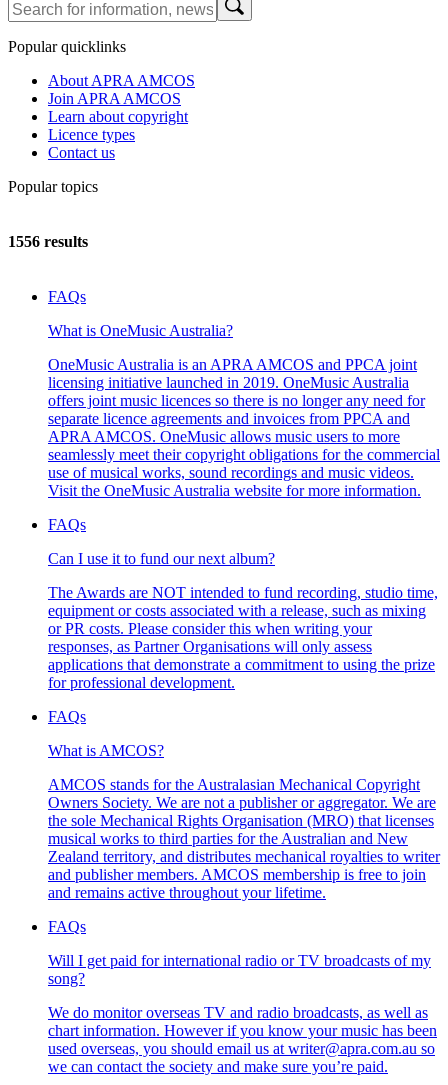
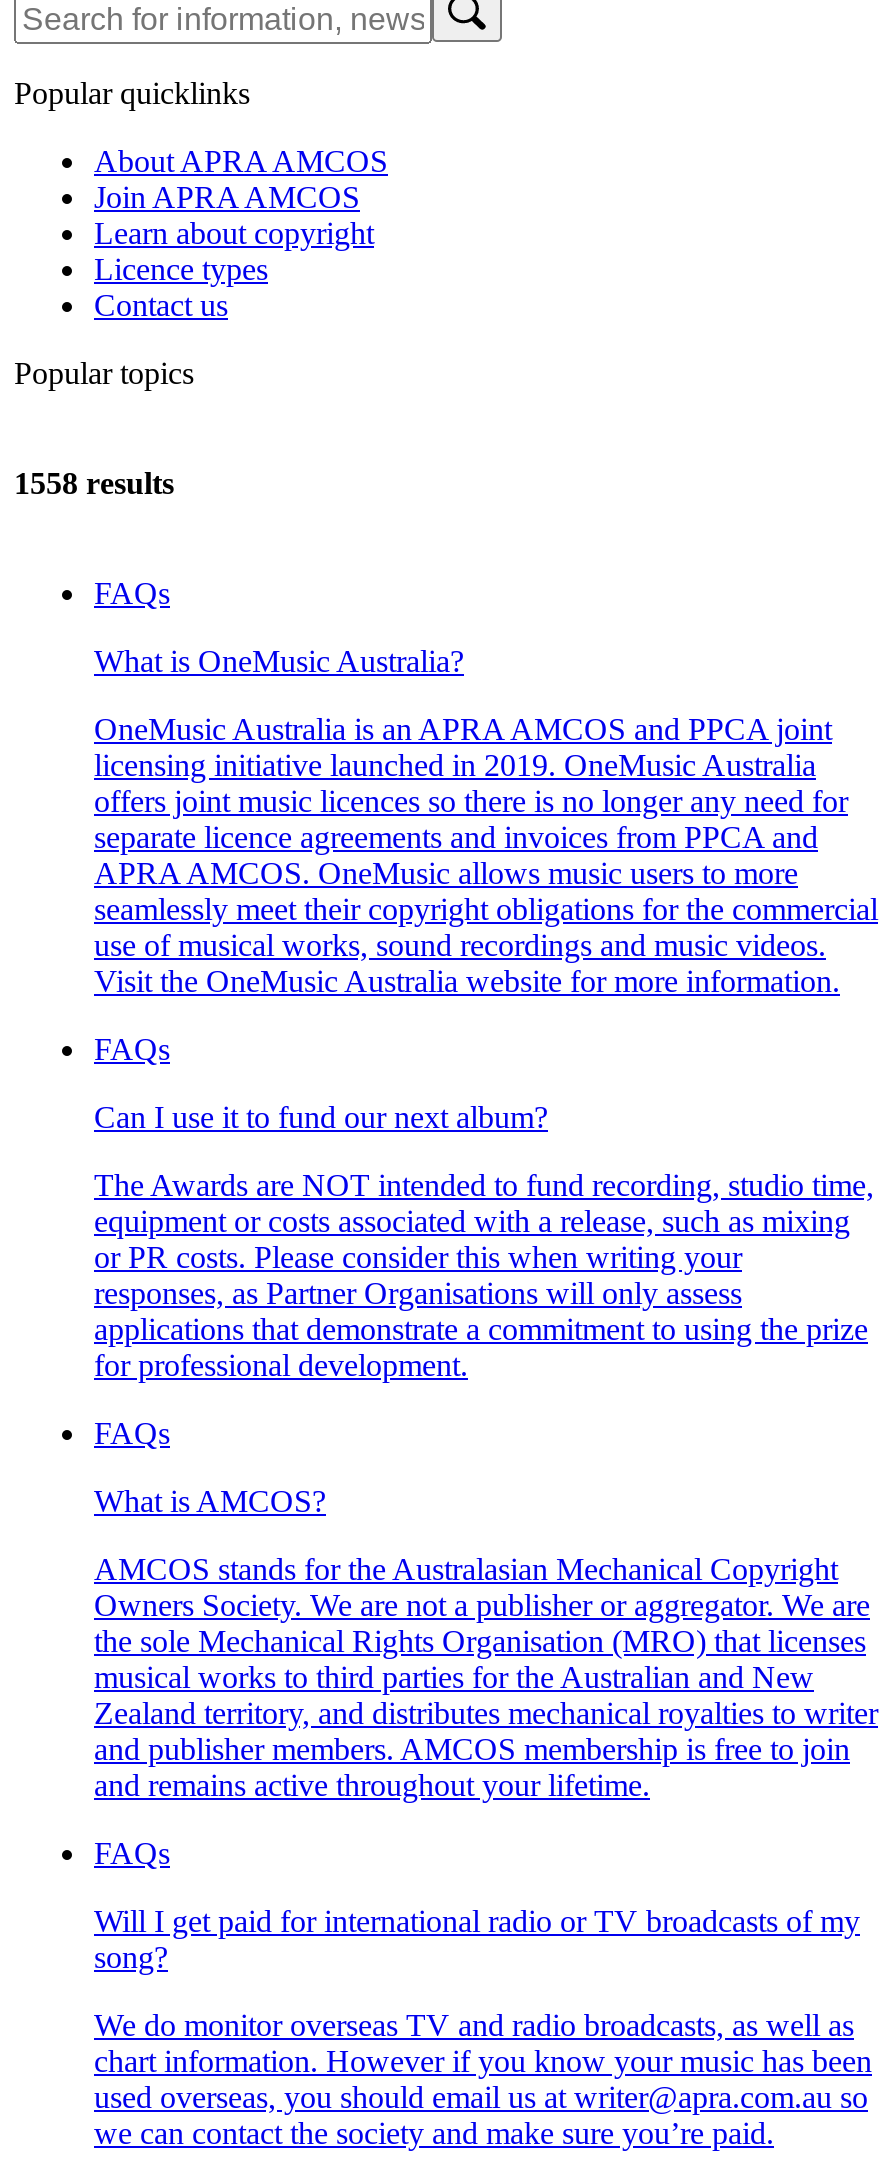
[8,233,88,250] 1556 results -> [14,466,174,500] 1558 results

